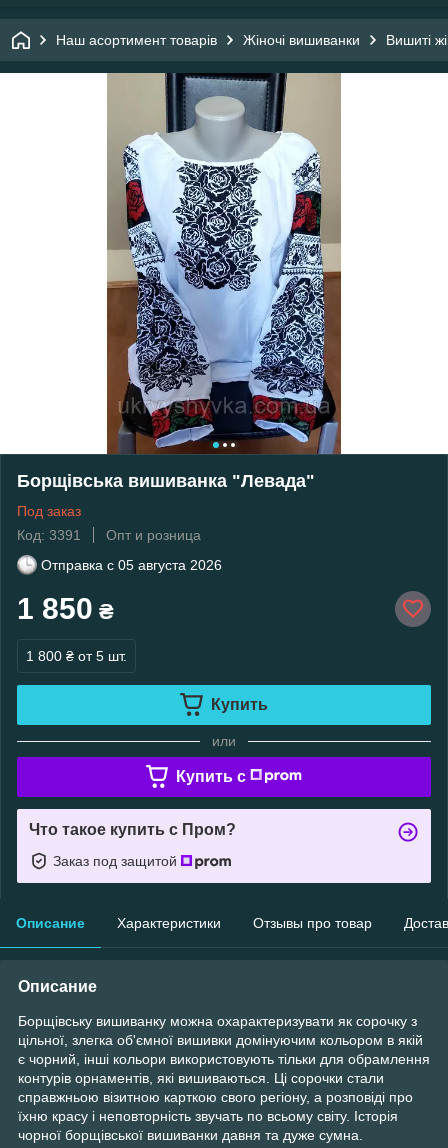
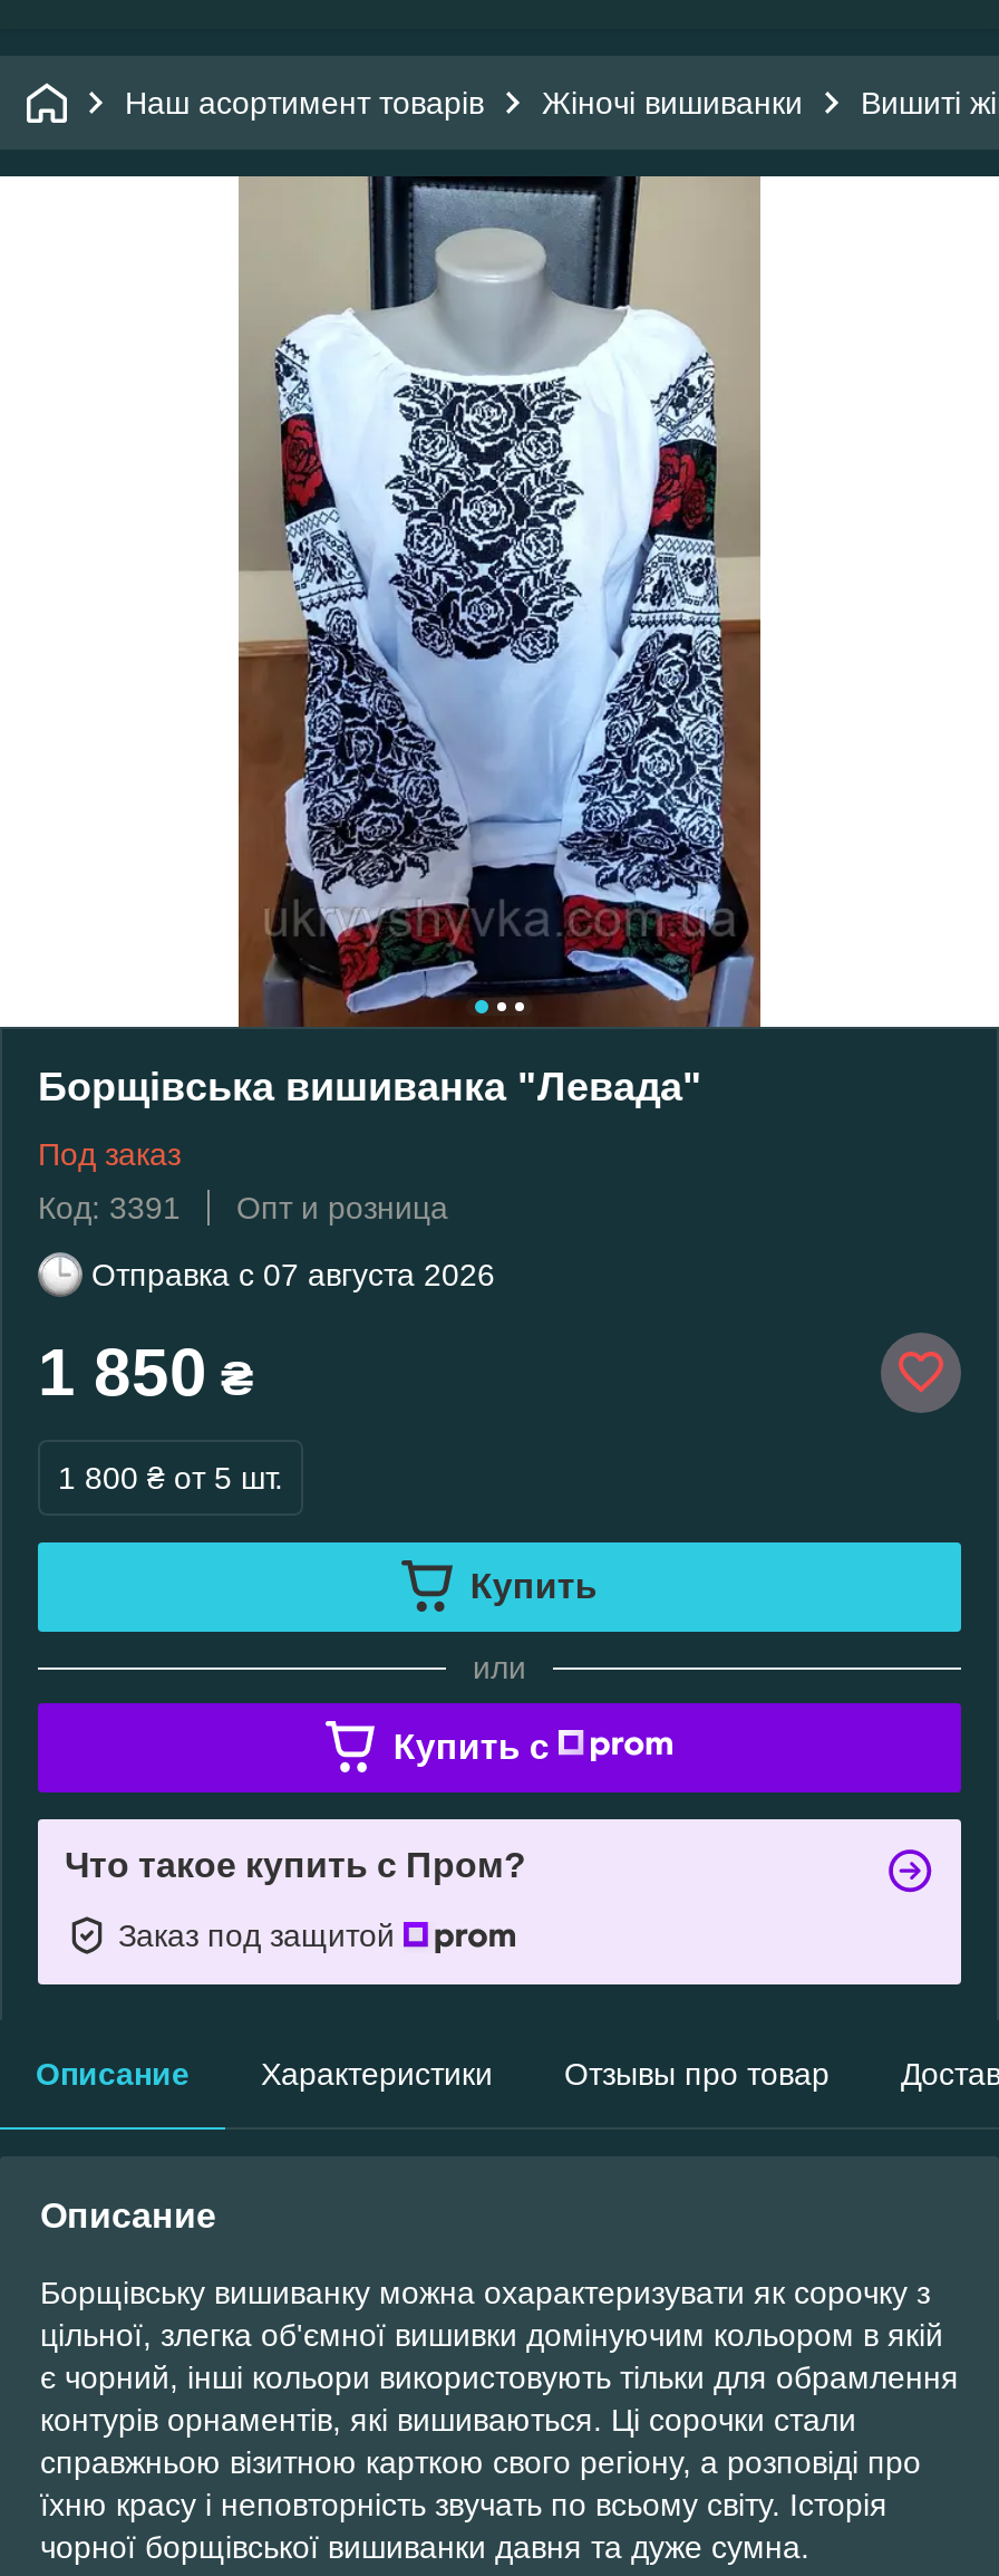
[41,557,222,573] Отправка с 05 августа 2026 -> [91,1256,495,1292] Отправка с 07 августа 2026

